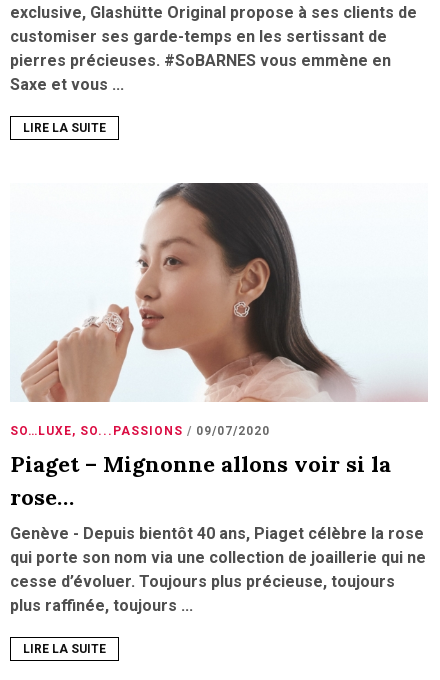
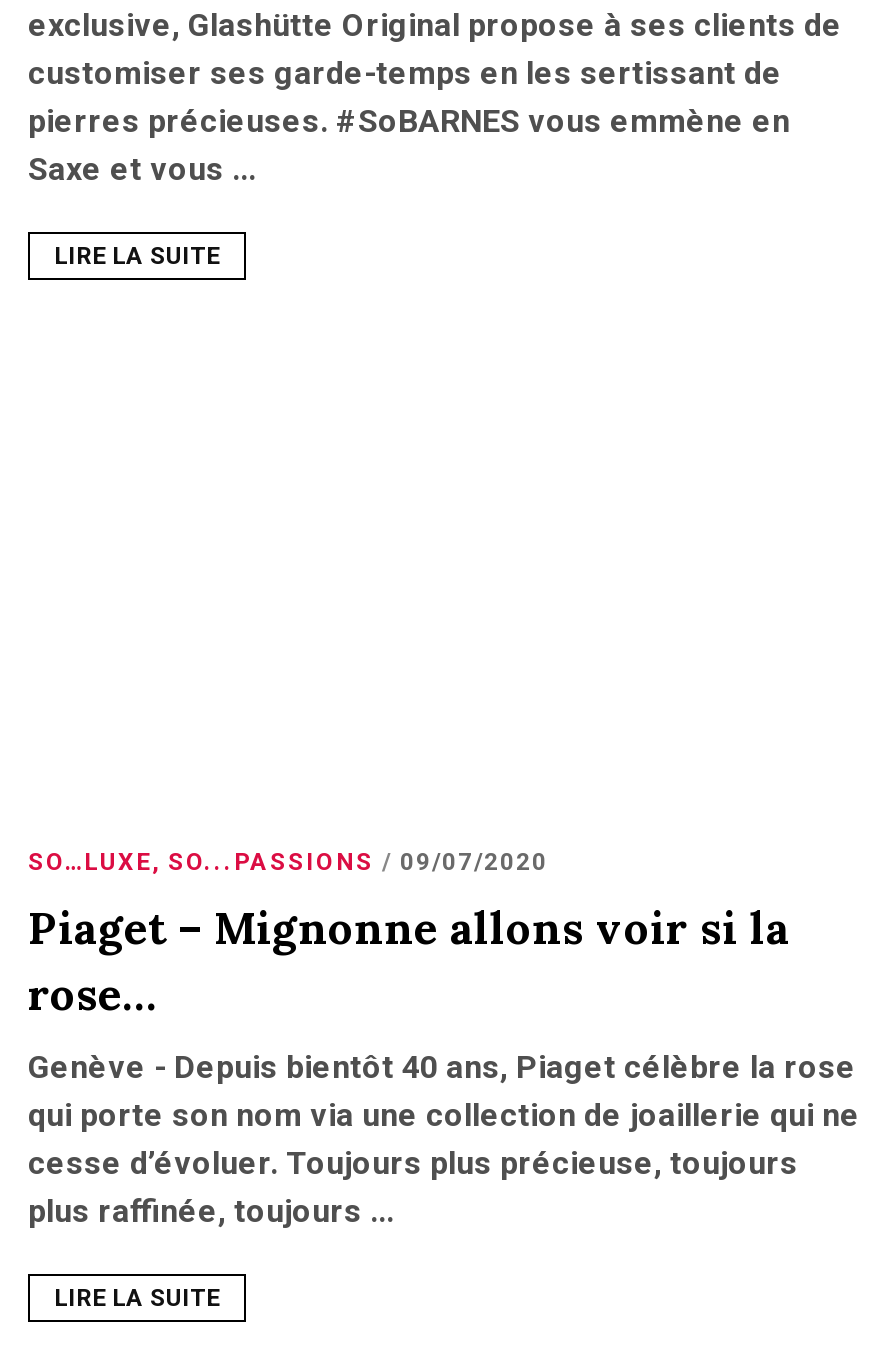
[19,182,428,403] [image] -> none

